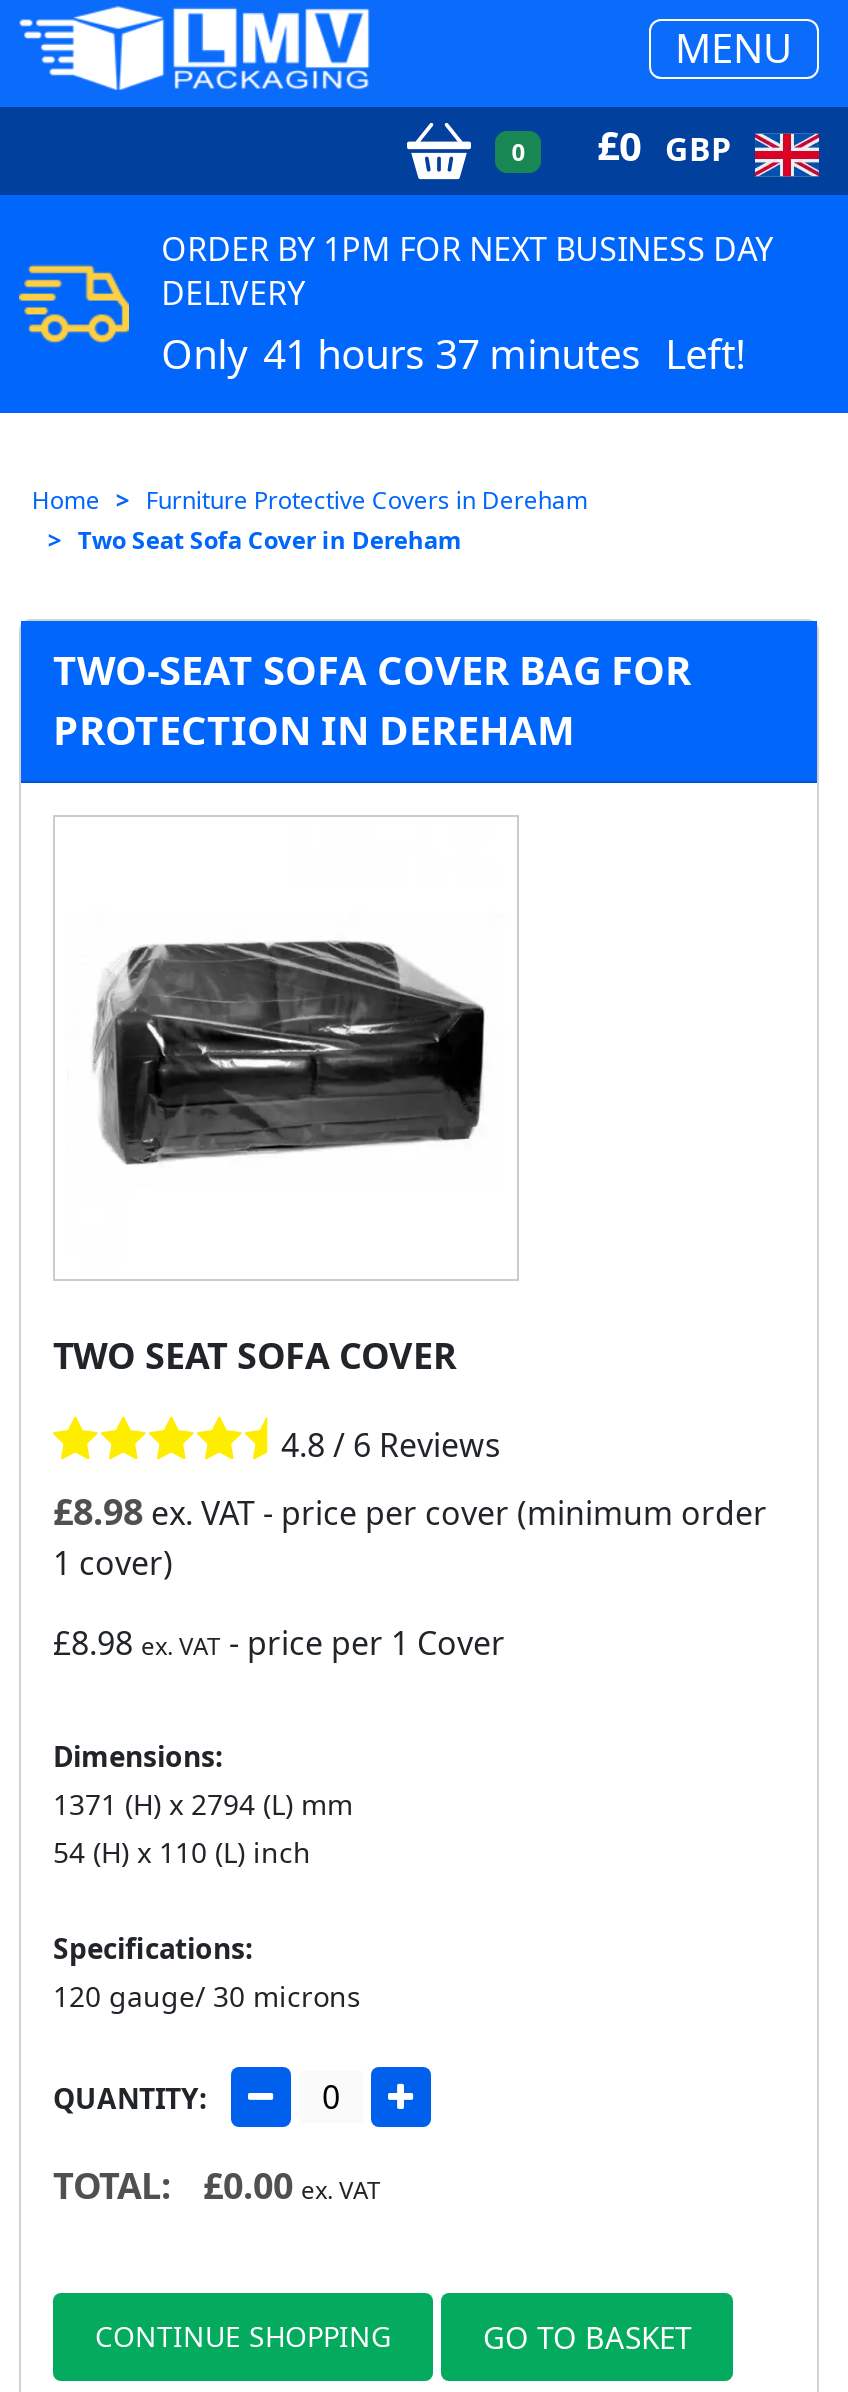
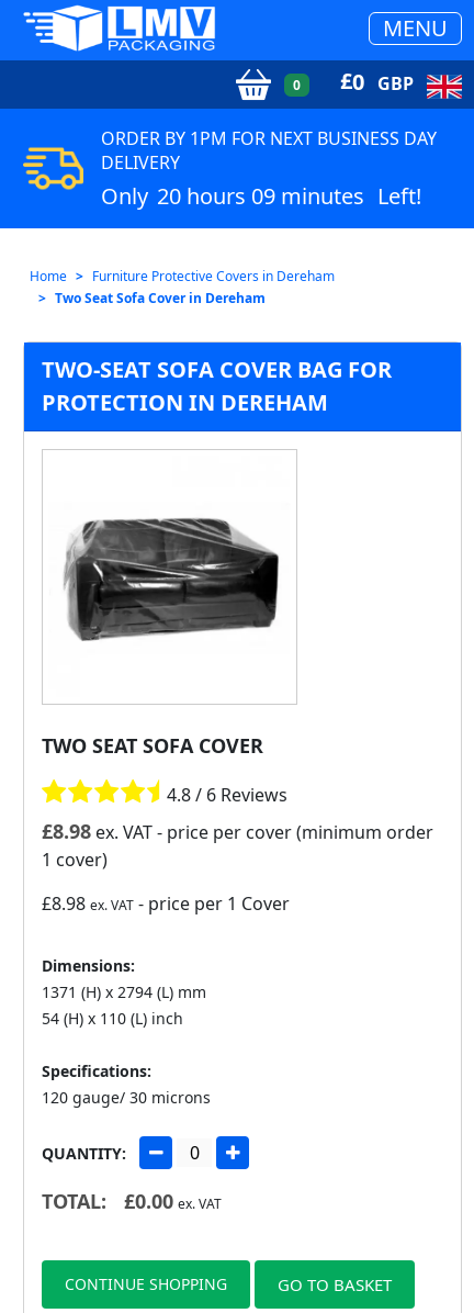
[161,328,745,382] Only 41 hours 37 minutes Left! -> [101,181,421,211] Only 20 hours 09 minutes Left!

